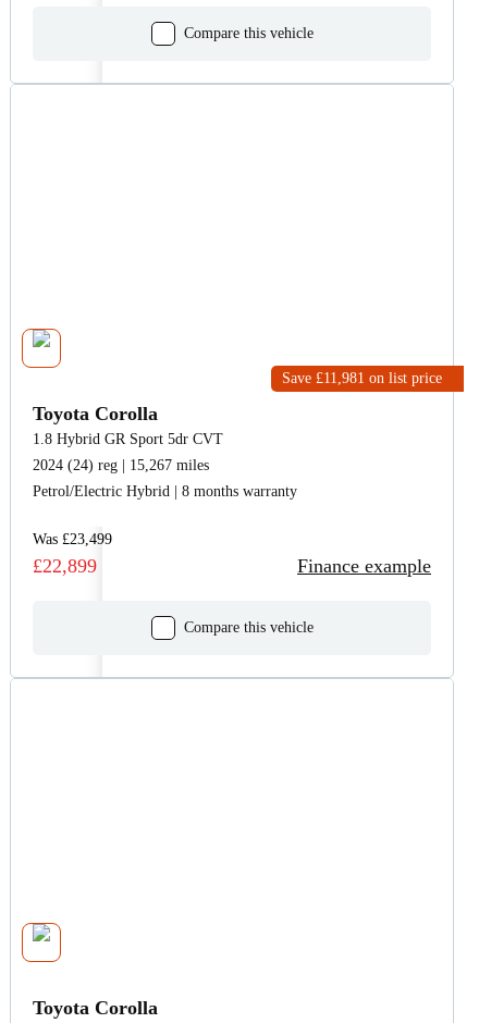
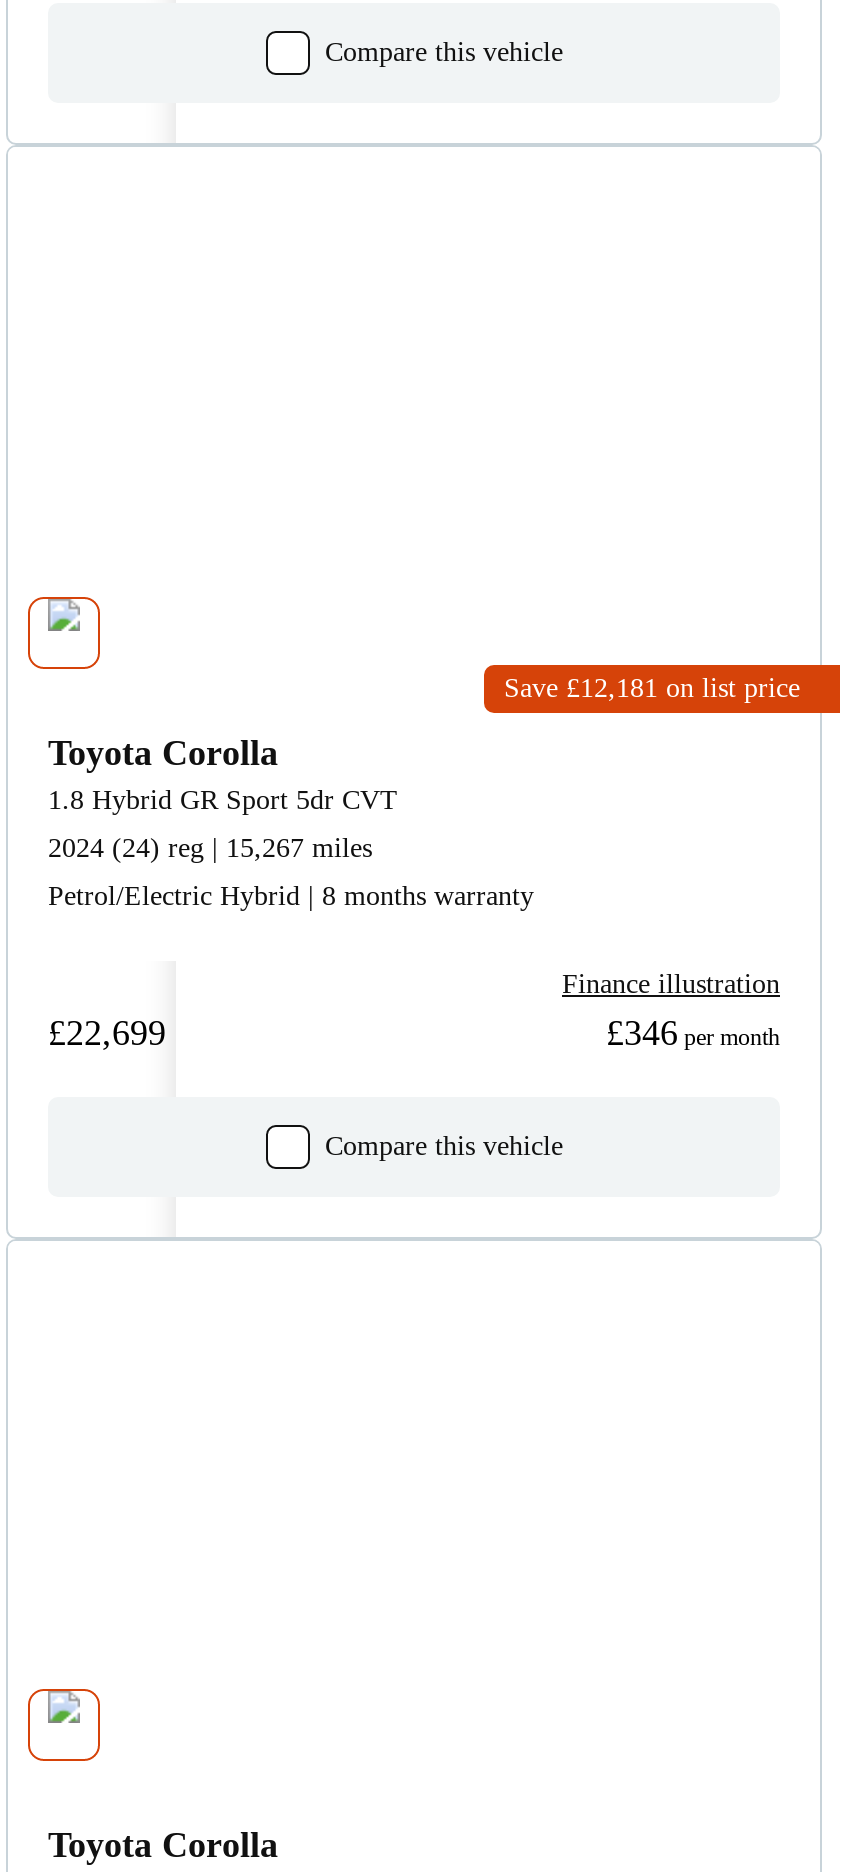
[282,370,442,386] Save £11,981 on list price -> [504,672,800,702] Save £12,181 on list price
[33,531,431,577] Was £23,499 | £22,899 | Finance example -> [48,968,780,1052] Finance illustration | £22,699 | £346 per month

